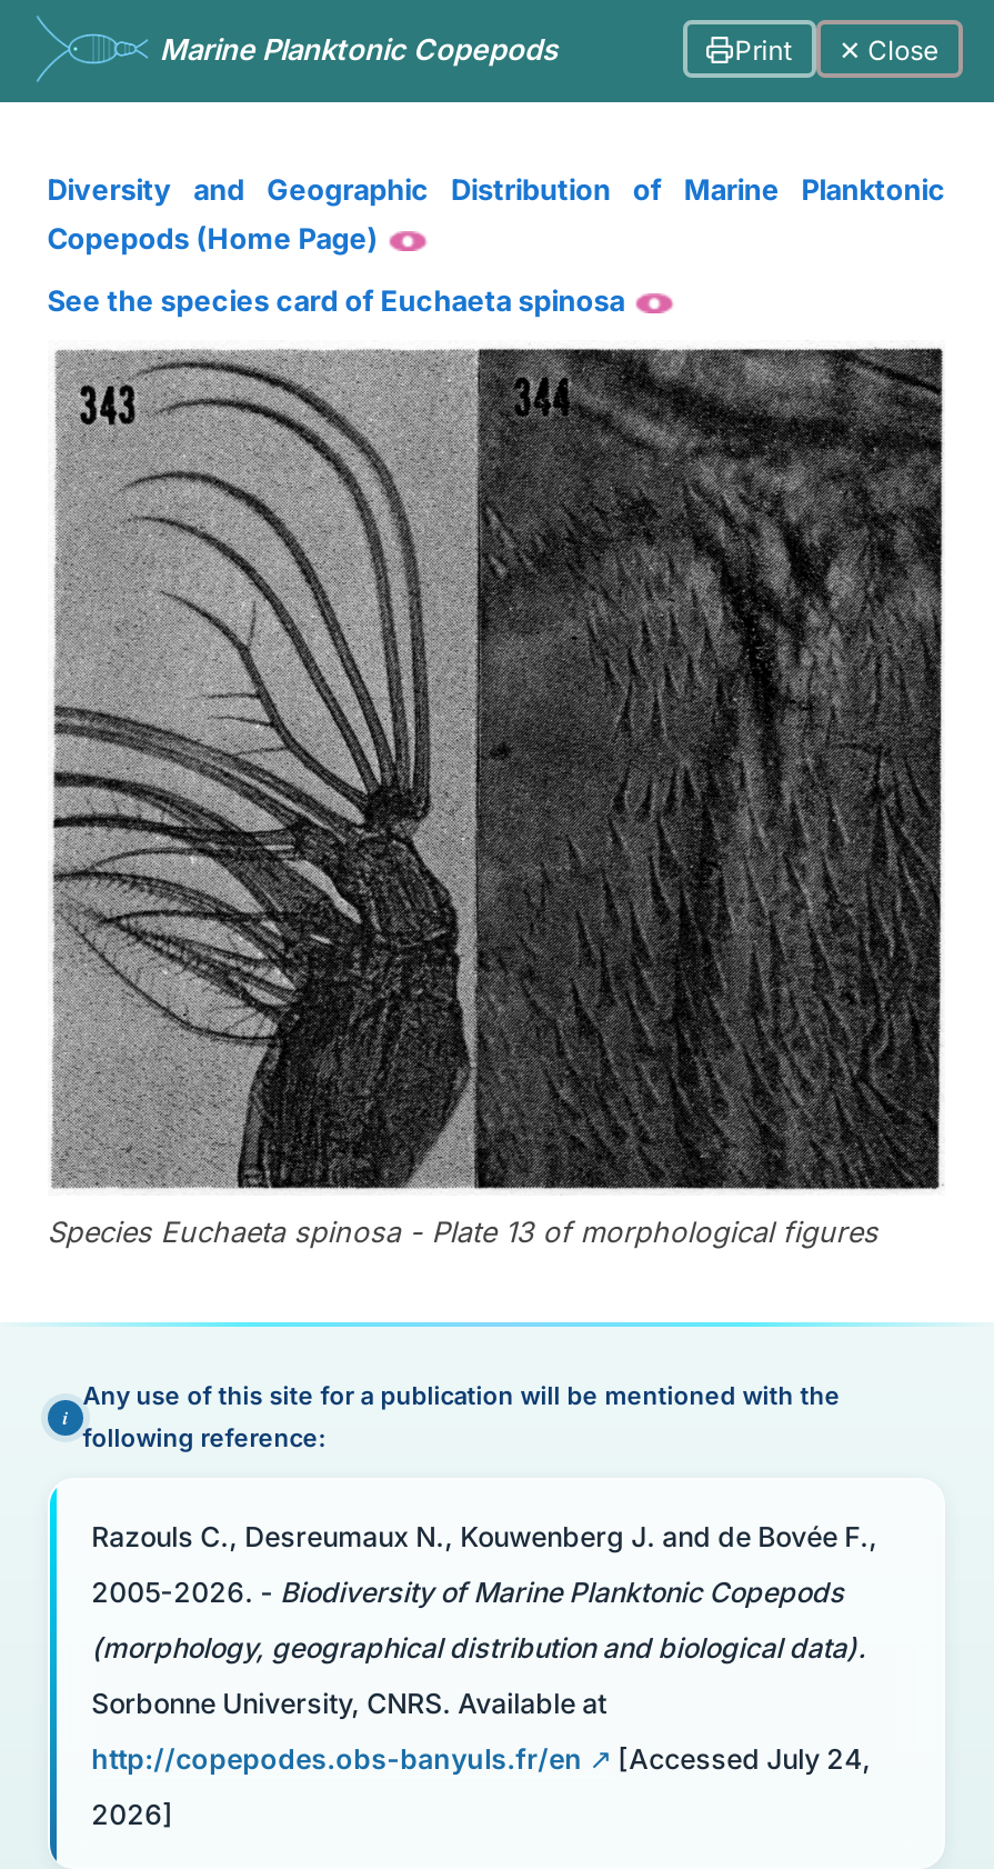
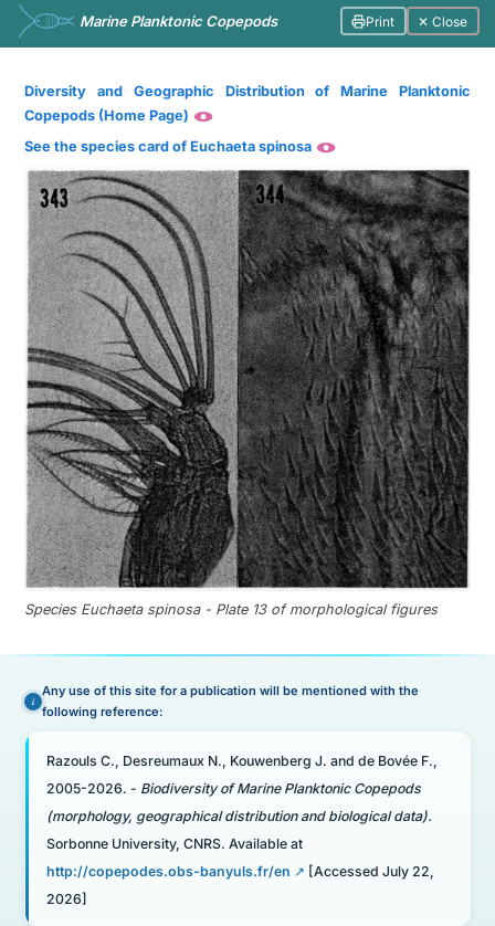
[611,1744,871,1777] [Accessed July 24, -> [305,864,434,880] [Accessed July 22,

